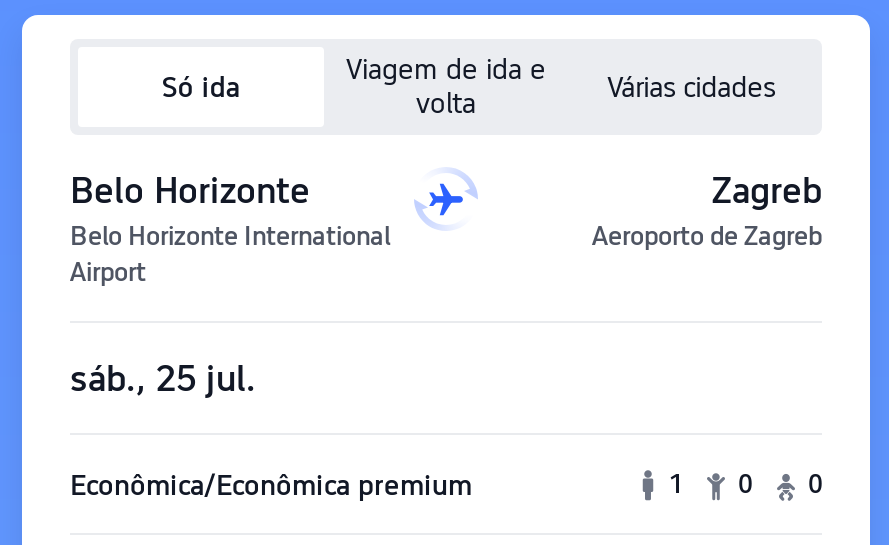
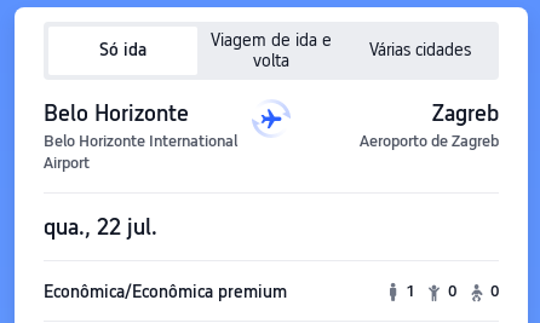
[70,357,256,399] sáb., 25 jul. -> [44,214,157,239] qua., 22 jul.

